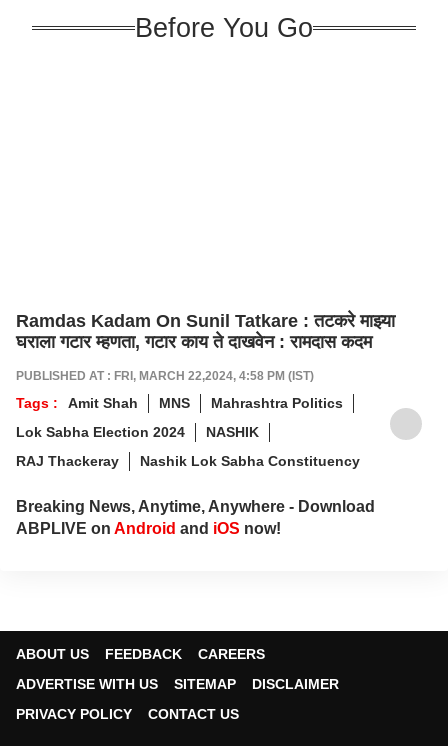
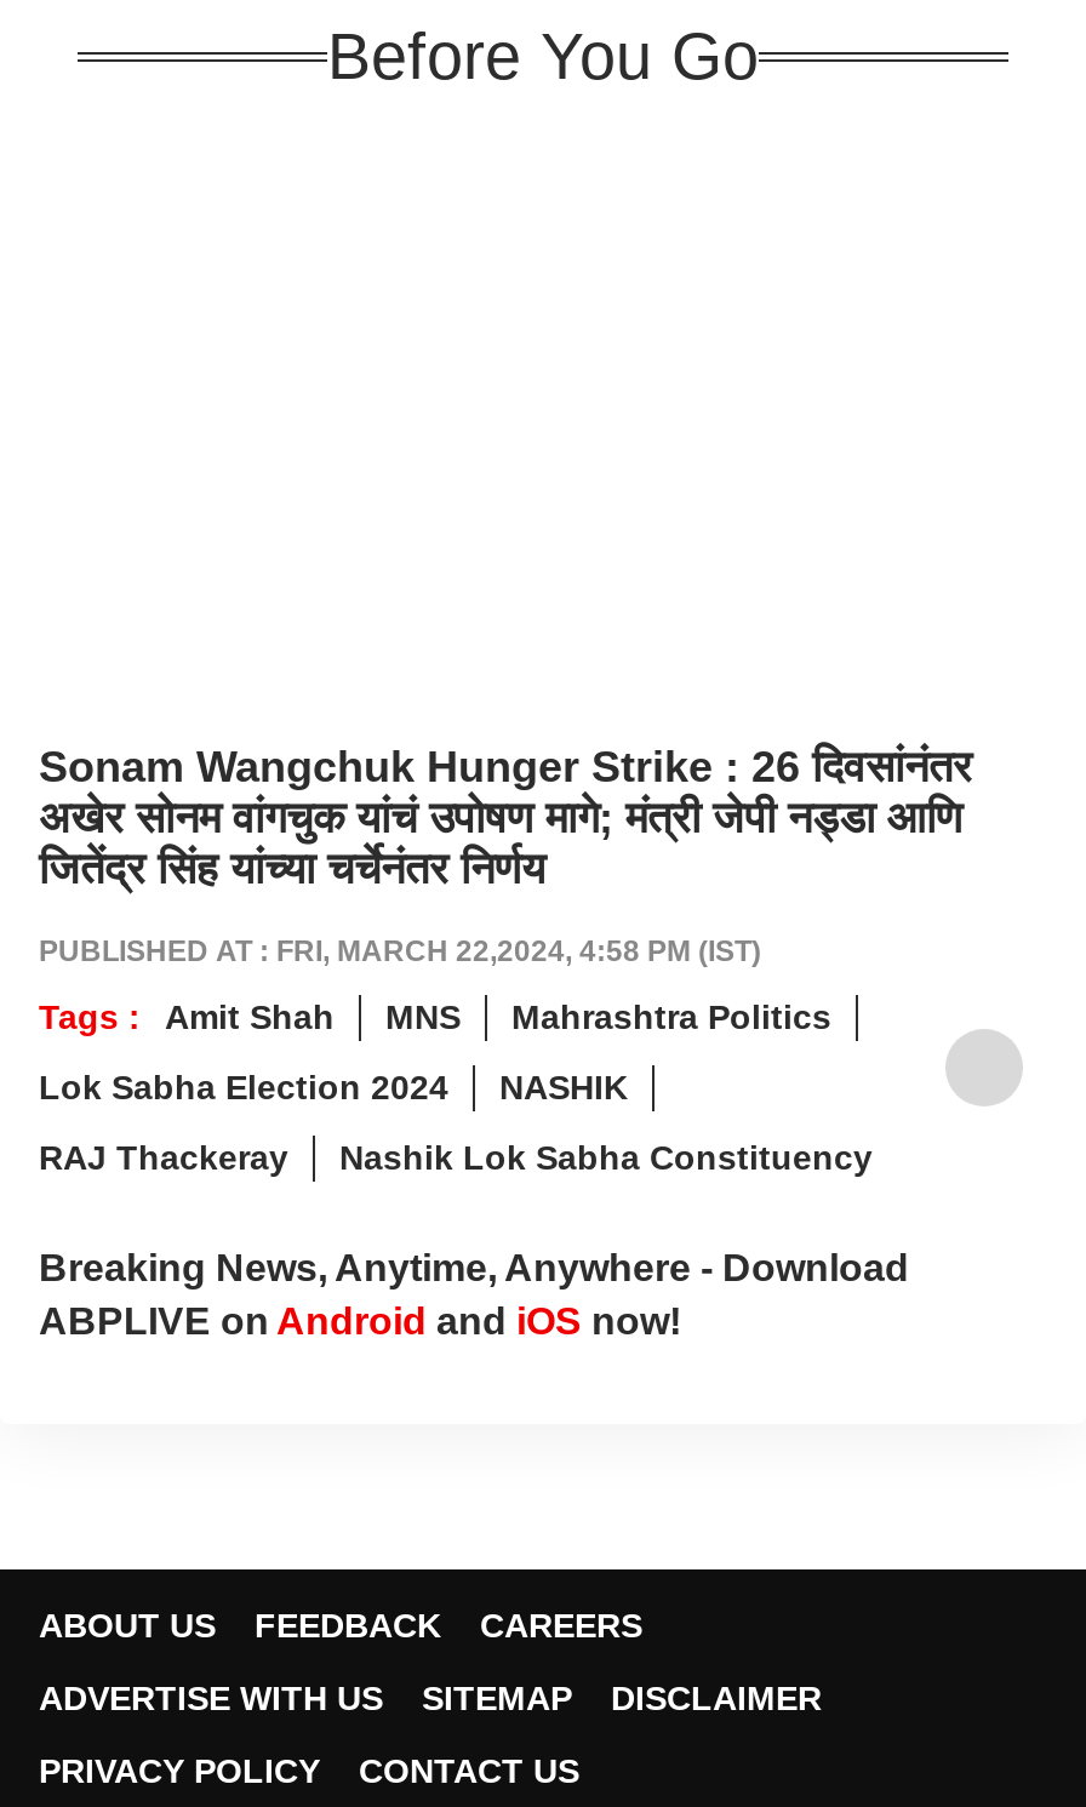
[16,310,395,351] Ramdas Kadam On Sunil Tatkare : तटकरे माझ्या | घराला गटार म्हणता, गटार काय ते दाखवेन : रामदास कदम -> [39,742,972,892] Sonam Wangchuk Hunger Strike : 26 दिवसांनंतर | अखेर सोनम वांगचुक यांचं उपोषण मागे; मंत्री जेपी नड्डा आणि | जितेंद्र सिंह यांच्या चर्चेनंतर निर्णय

